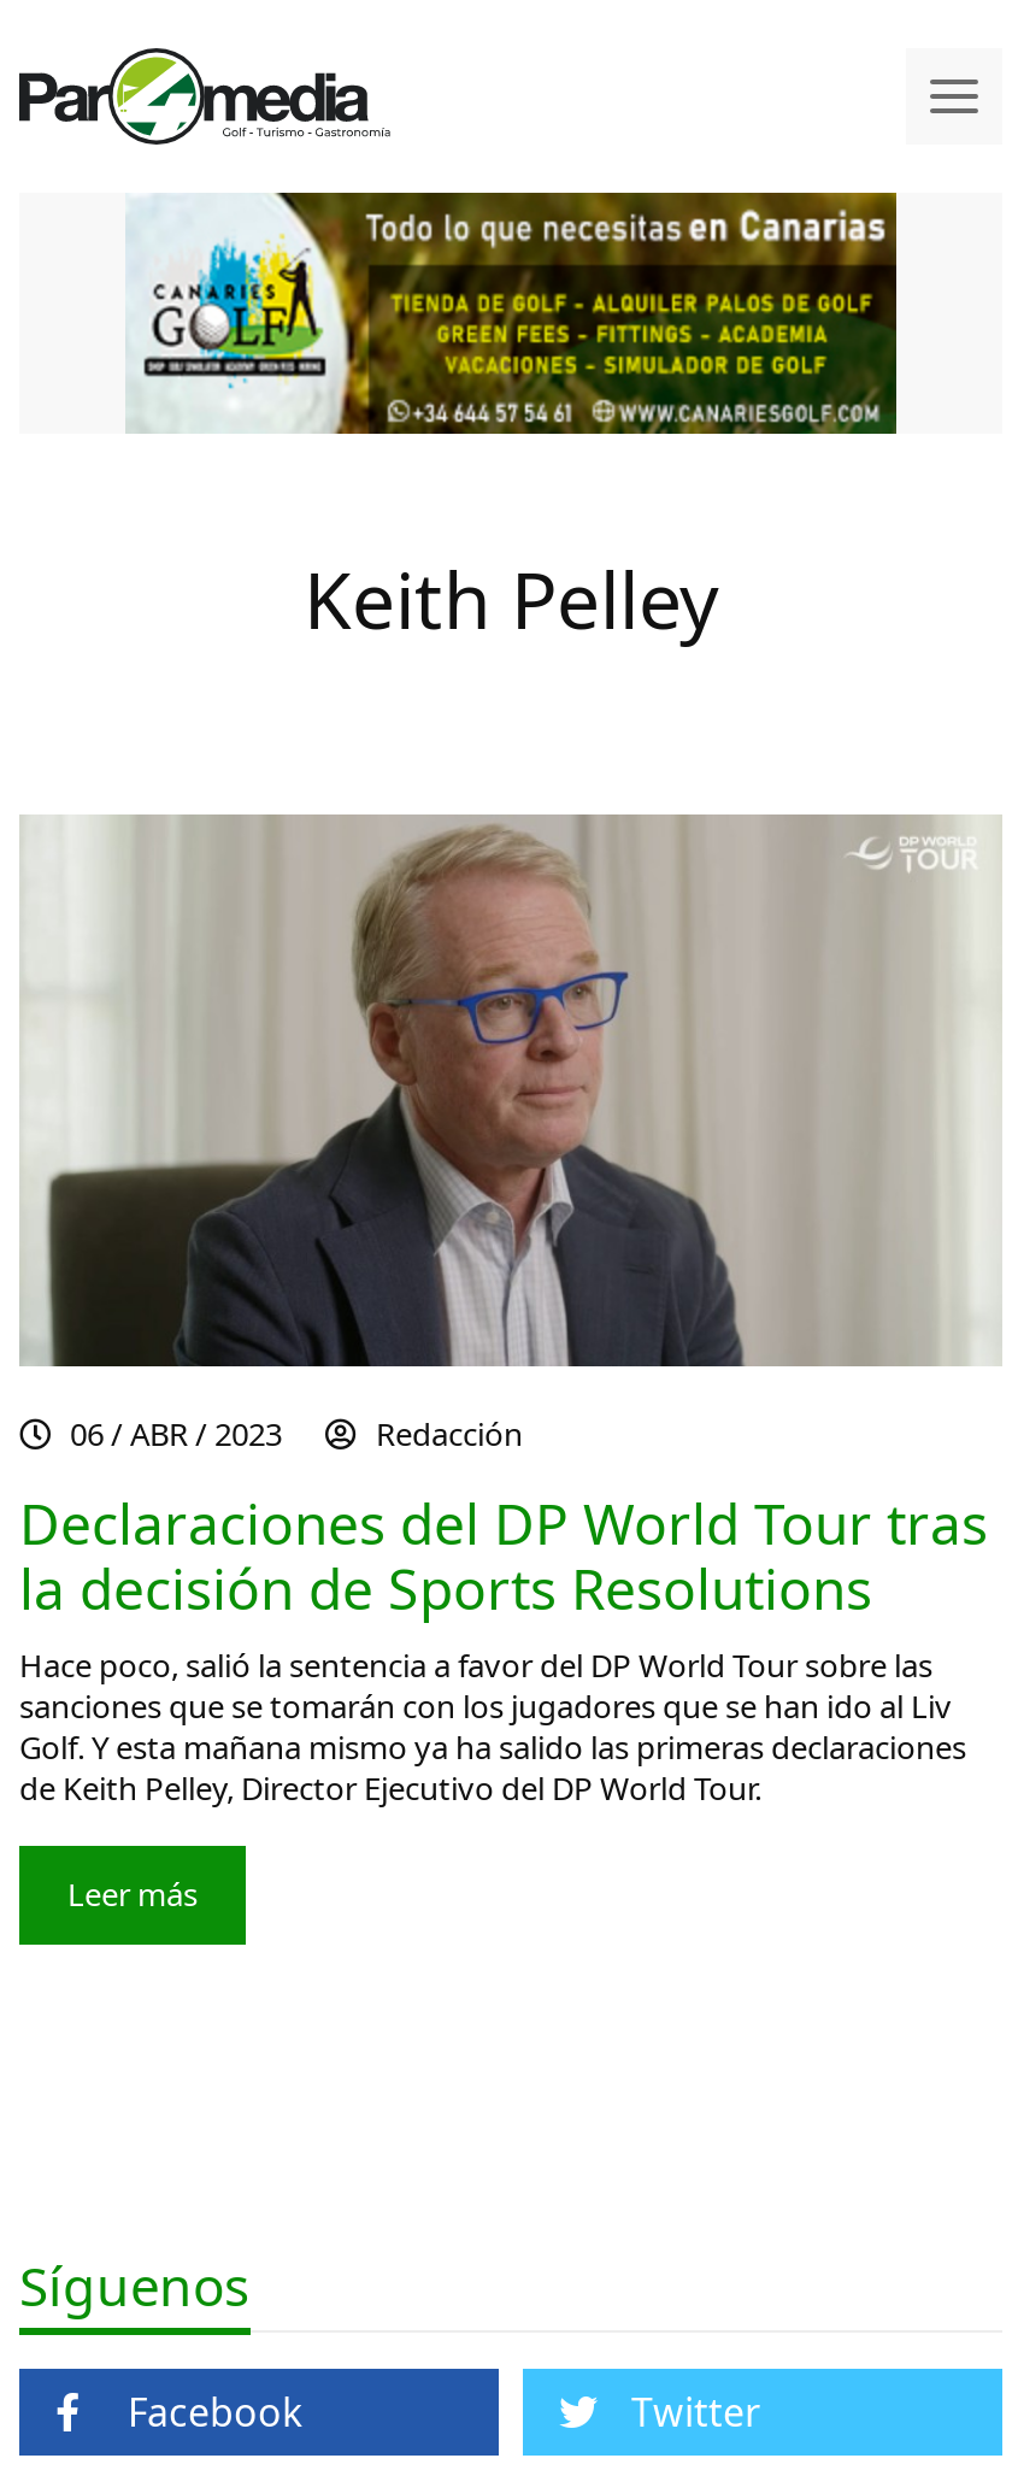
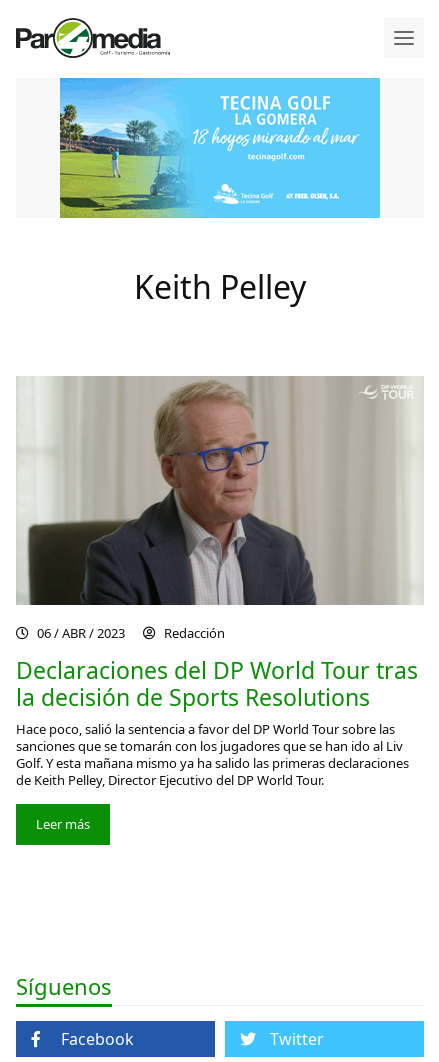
[125,190,899,436] [image] -> [59,77,381,219] [image]

